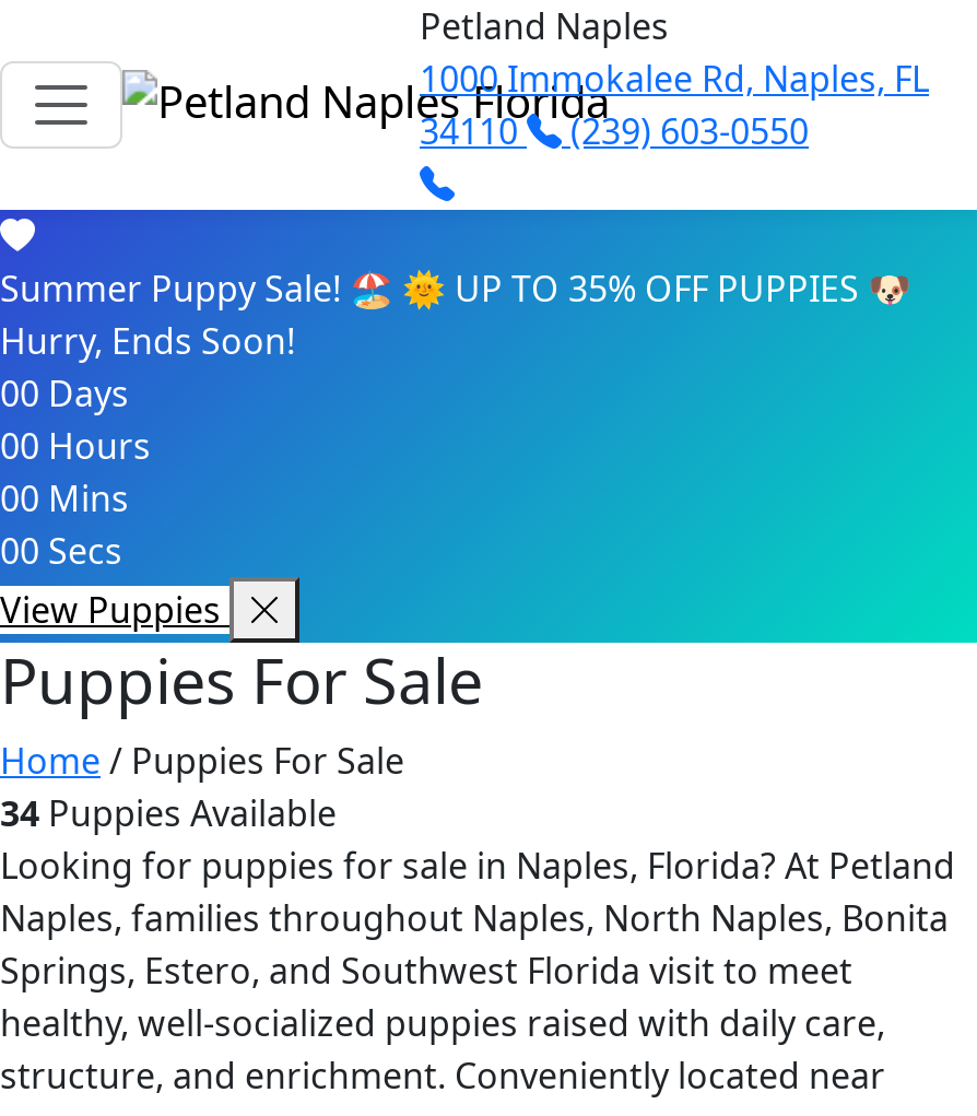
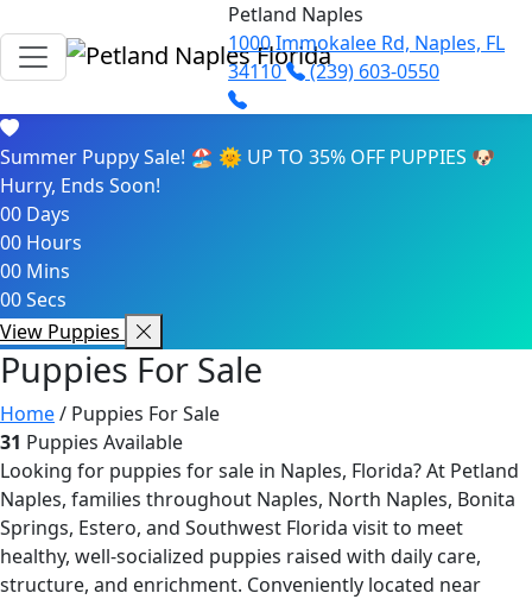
[0,789,337,837] 34 Puppies Available -> [0,429,183,455] 31 Puppies Available

